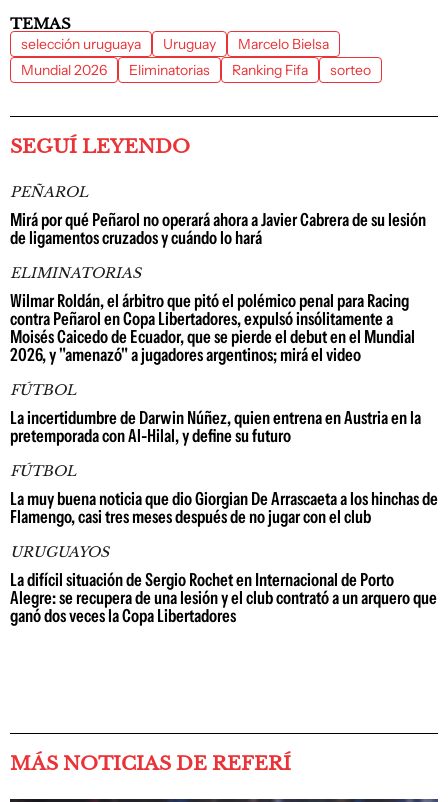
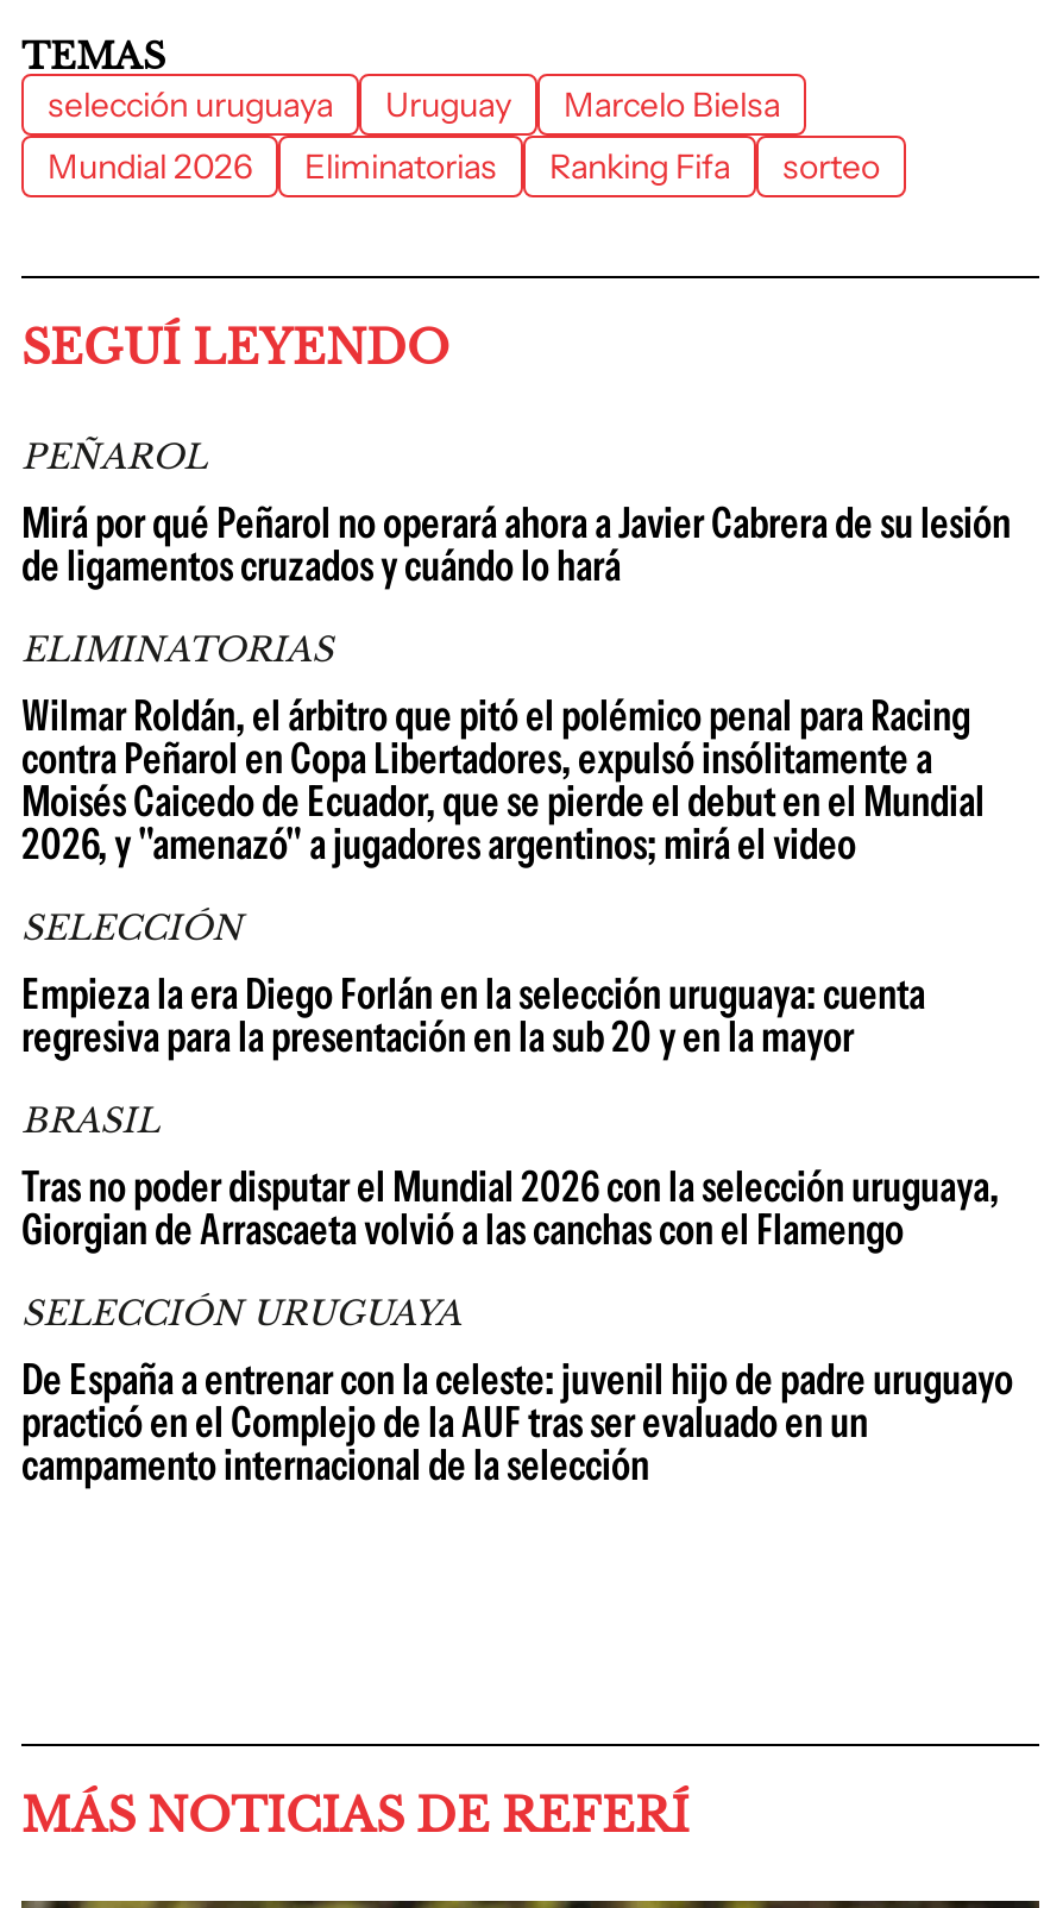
[10,381,421,447] FÚTBOL | La incertidumbre de Darwin Núñez, quien entrena en Austria en la | pretemporada con Al-Hilal, y define su futuro -> [21,906,925,1063] SELECCIÓN | Empieza la era Diego Forlán en la selección uruguaya: cuenta | regresiva para la presentación en la sub 20 y en la mayor
[10,462,438,528] FÚTBOL | La muy buena noticia que dio Giorgian De Arrascaeta a los hinchas de | Flamengo, casi tres meses después de no jugar con el club -> [21,1099,999,1256] BRASIL | Tras no poder disputar el Mundial 2026 con la selección uruguaya, | Giorgian de Arrascaeta volvió a las canchas con el Flamengo
[10,543,437,627] URUGUAYOS | La difícil situación de Sergio Rochet en Internacional de Porto | Alegre: se recupera de una lesión y el club contrató a un arquero que | ganó dos veces la Copa Libertadores -> [21,1292,1013,1492] SELECCIÓN URUGUAYA | De España a entrenar con la celeste: juvenil hijo de padre uruguayo | practicó en el Complejo de la AUF tras ser evaluado en un | campamento internacional de la selección

